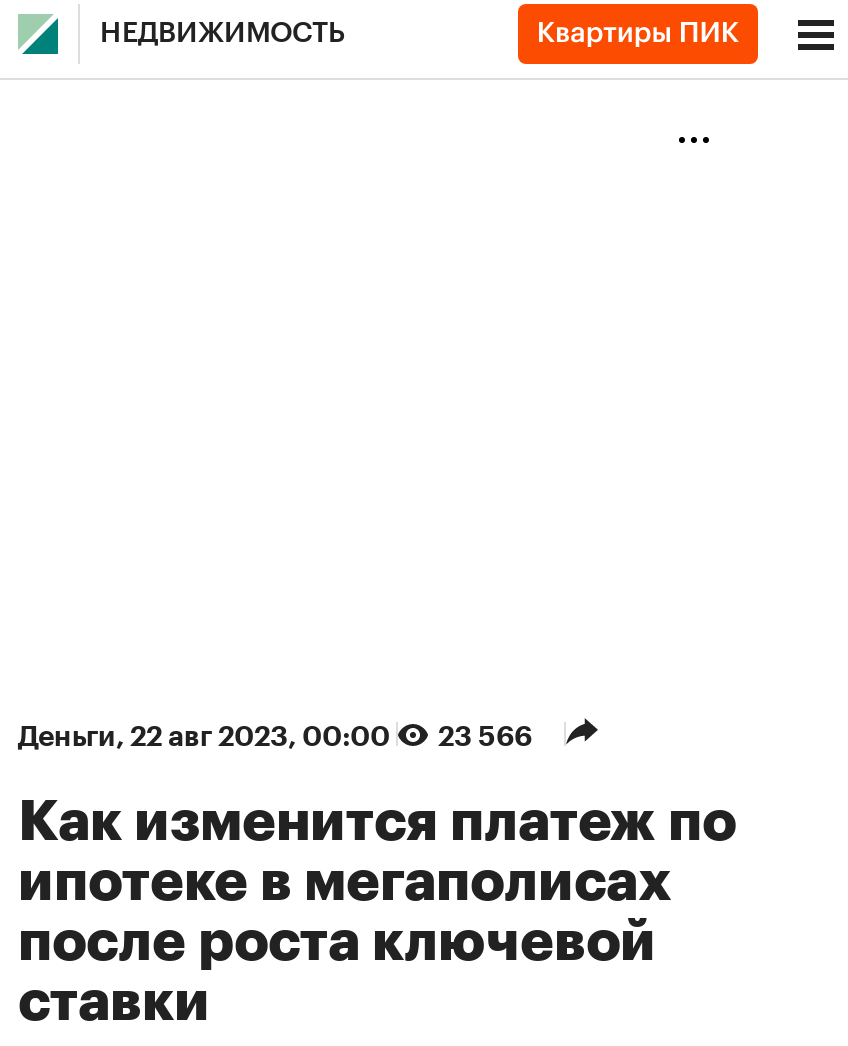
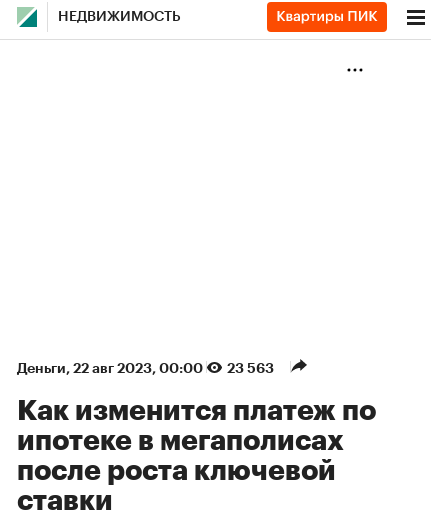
[18,722,532,750] Деньги, 22 авг 2023, 00:00 23 566 -> [17,361,274,375] Деньги, 22 авг 2023, 00:00 23 563

